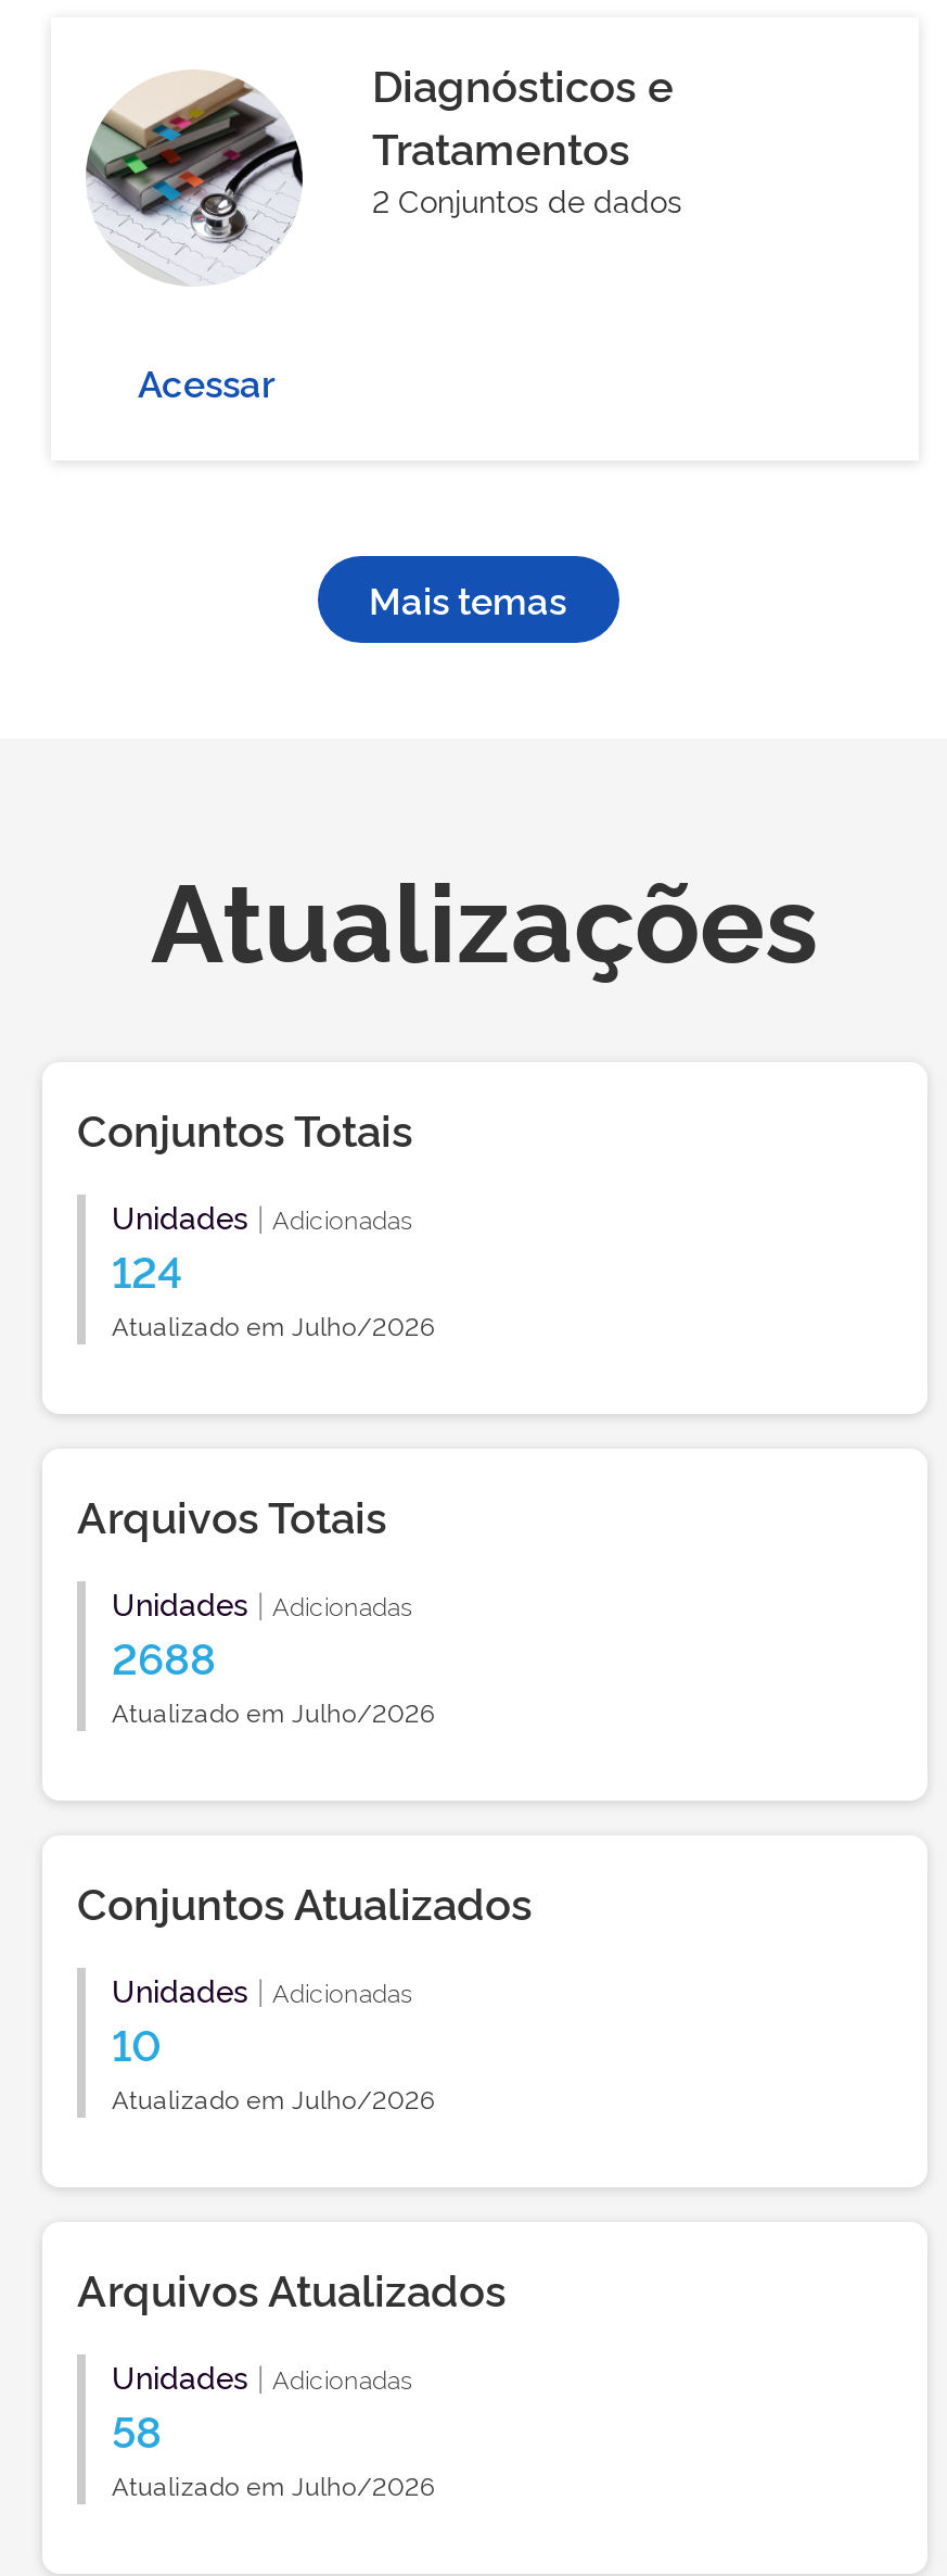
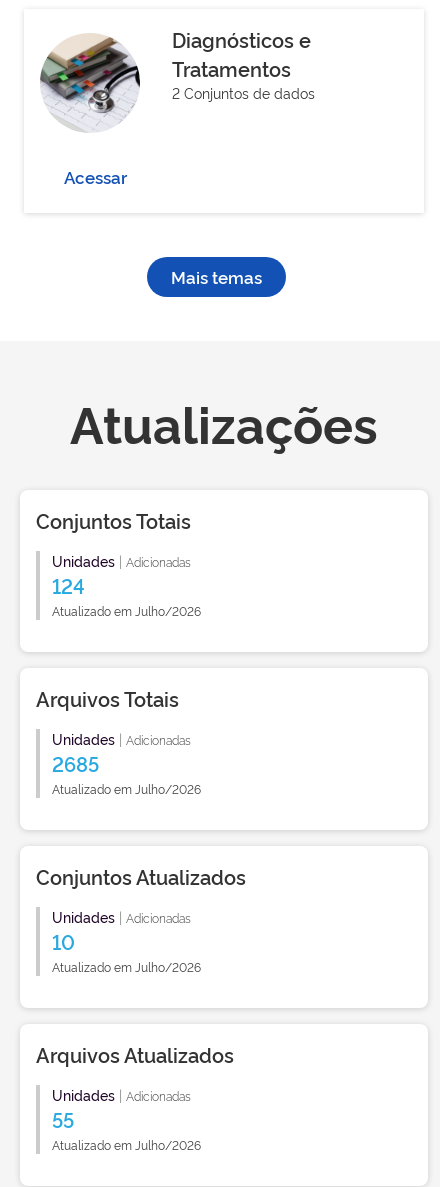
[112,1624,216,1684] 2688 -> [52,748,99,776] 2685
[112,2397,162,2458] 58 -> [52,1104,74,1132] 55

